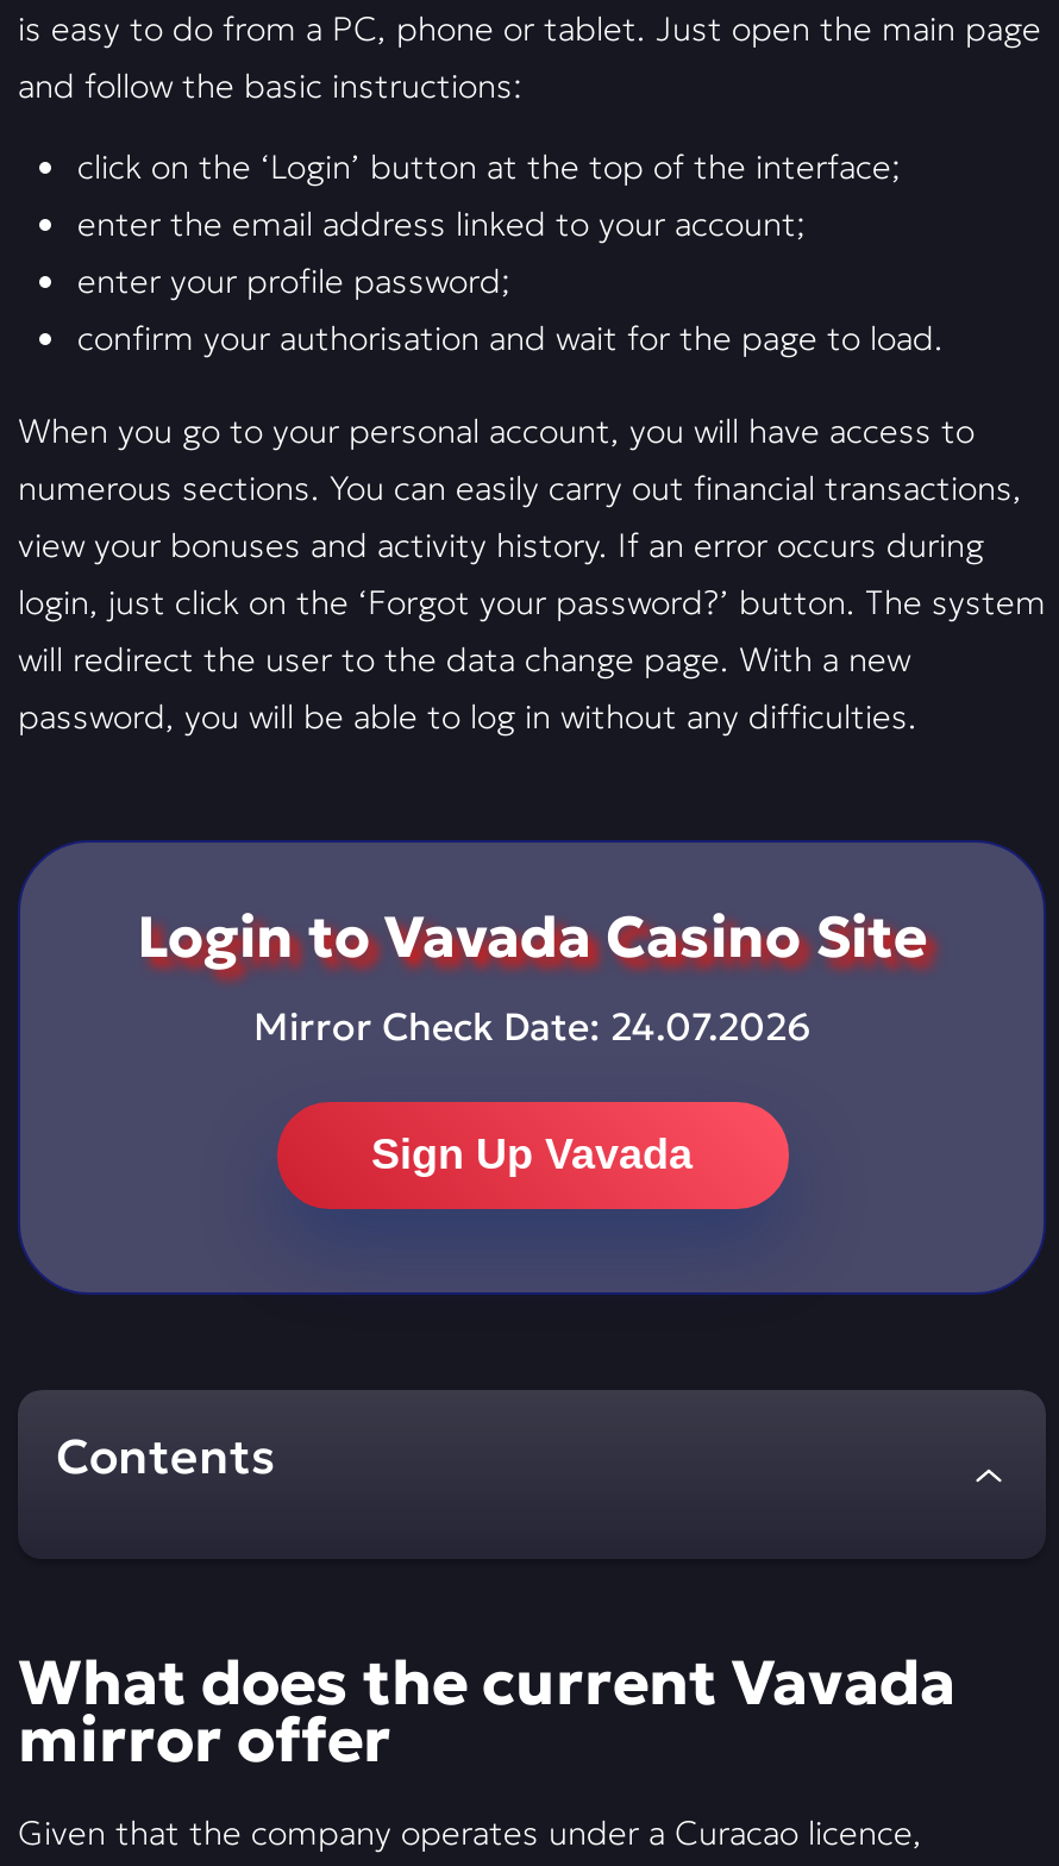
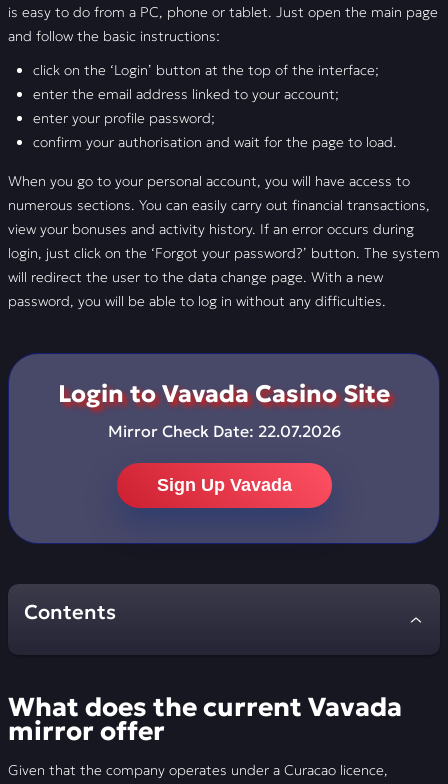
[253,1003,810,1050] Mirror Check Date: 24.07.2026 -> [107,421,340,441] Mirror Check Date: 22.07.2026

